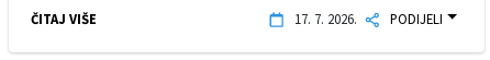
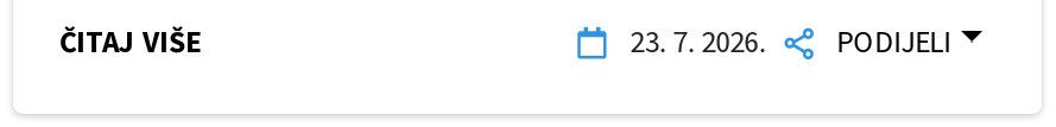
[291,10,443,27] 17. 7. 2026. PODIJELI -> [623,22,951,60] 23. 7. 2026. PODIJELI

